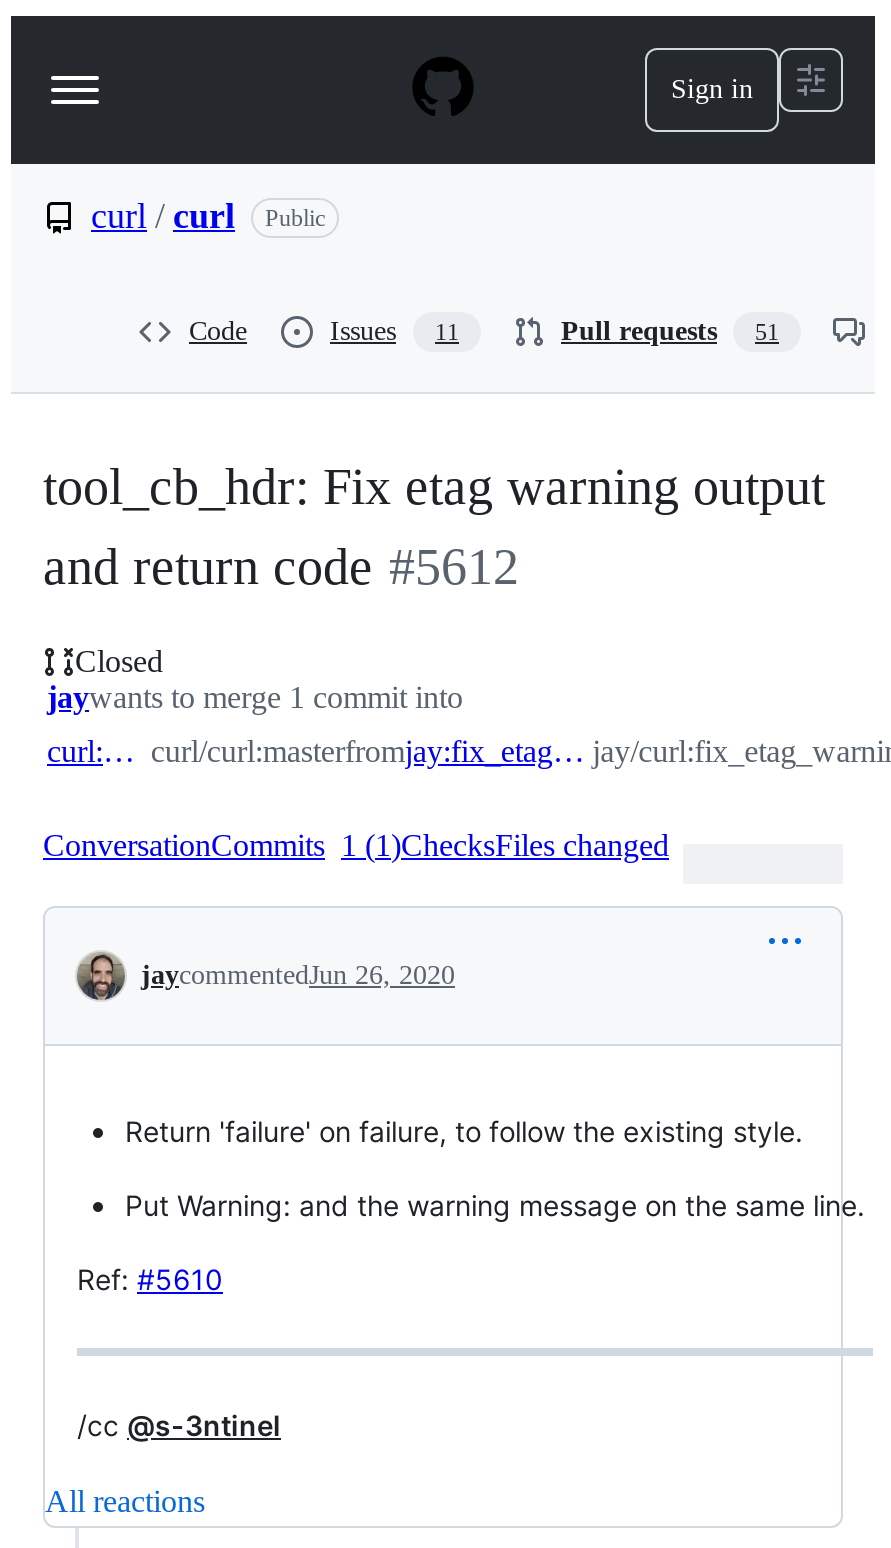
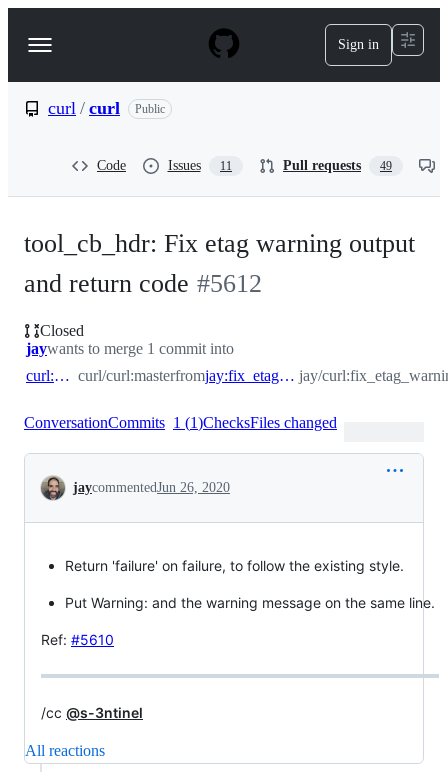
[561,316,779,346] Pull requests 51 -> [283,158,392,173] Pull requests 49

